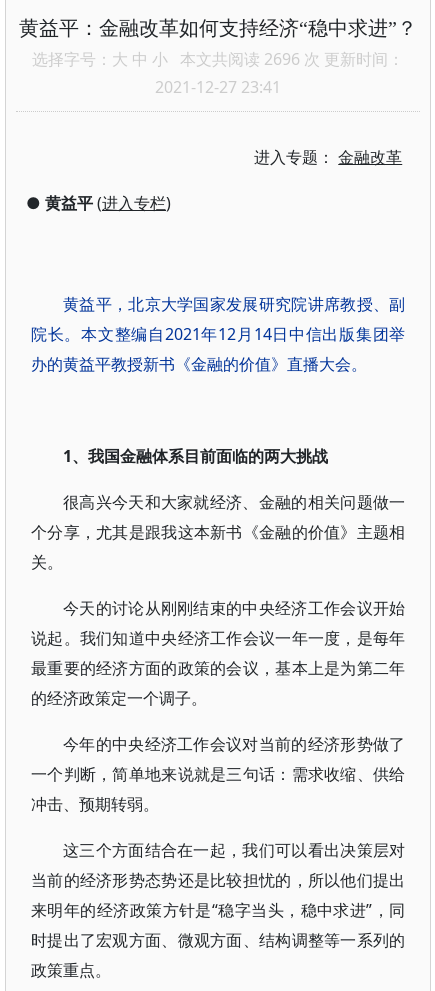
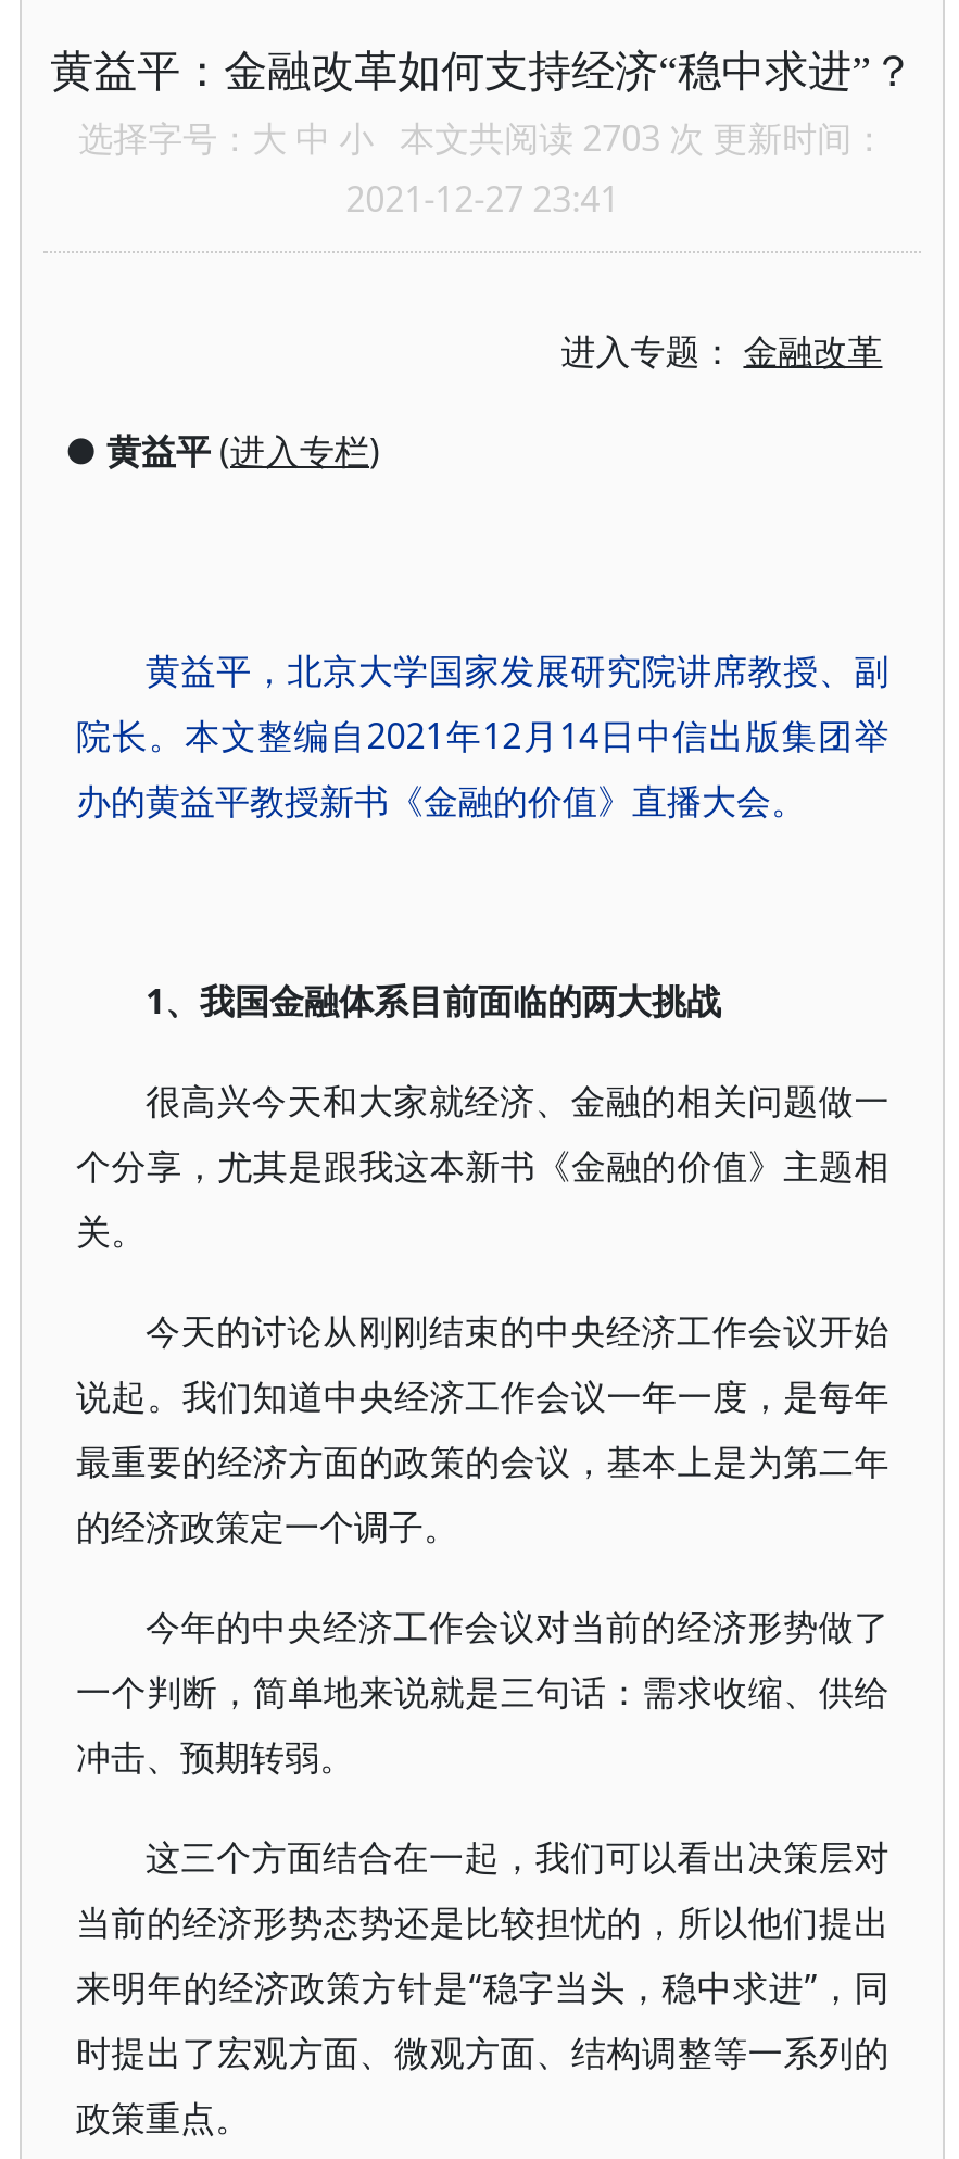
[32,48,404,70] 选择字号：大 中 小本文共阅读 2696 次 更新时间： -> [78,114,886,162] 选择字号：大 中 小本文共阅读 2703 次 更新时间：

